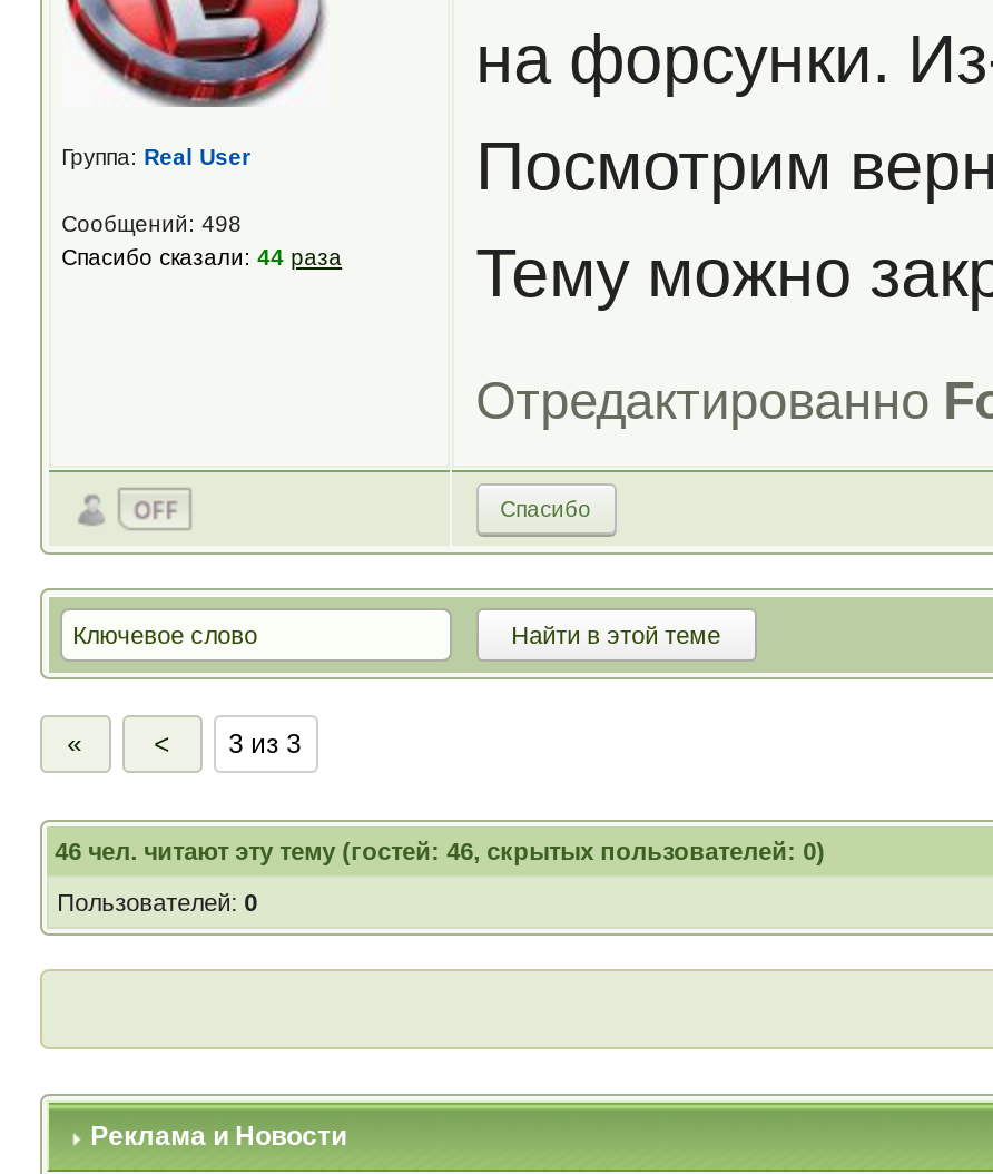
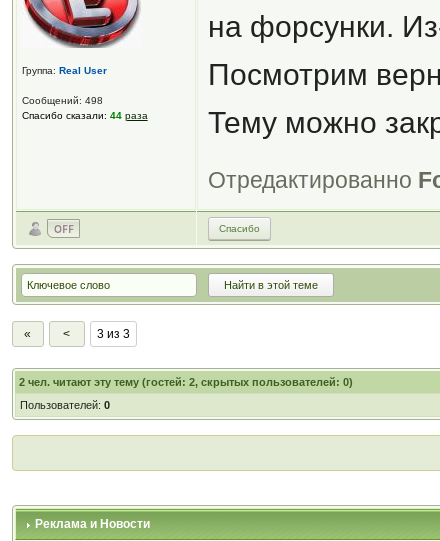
[55,838,825,864] 46 чел. читают эту тему (гостей: 46, скрытых пользователей: 0) -> [19,376,353,388] 2 чел. читают эту тему (гостей: 2, скрытых пользователей: 0)

